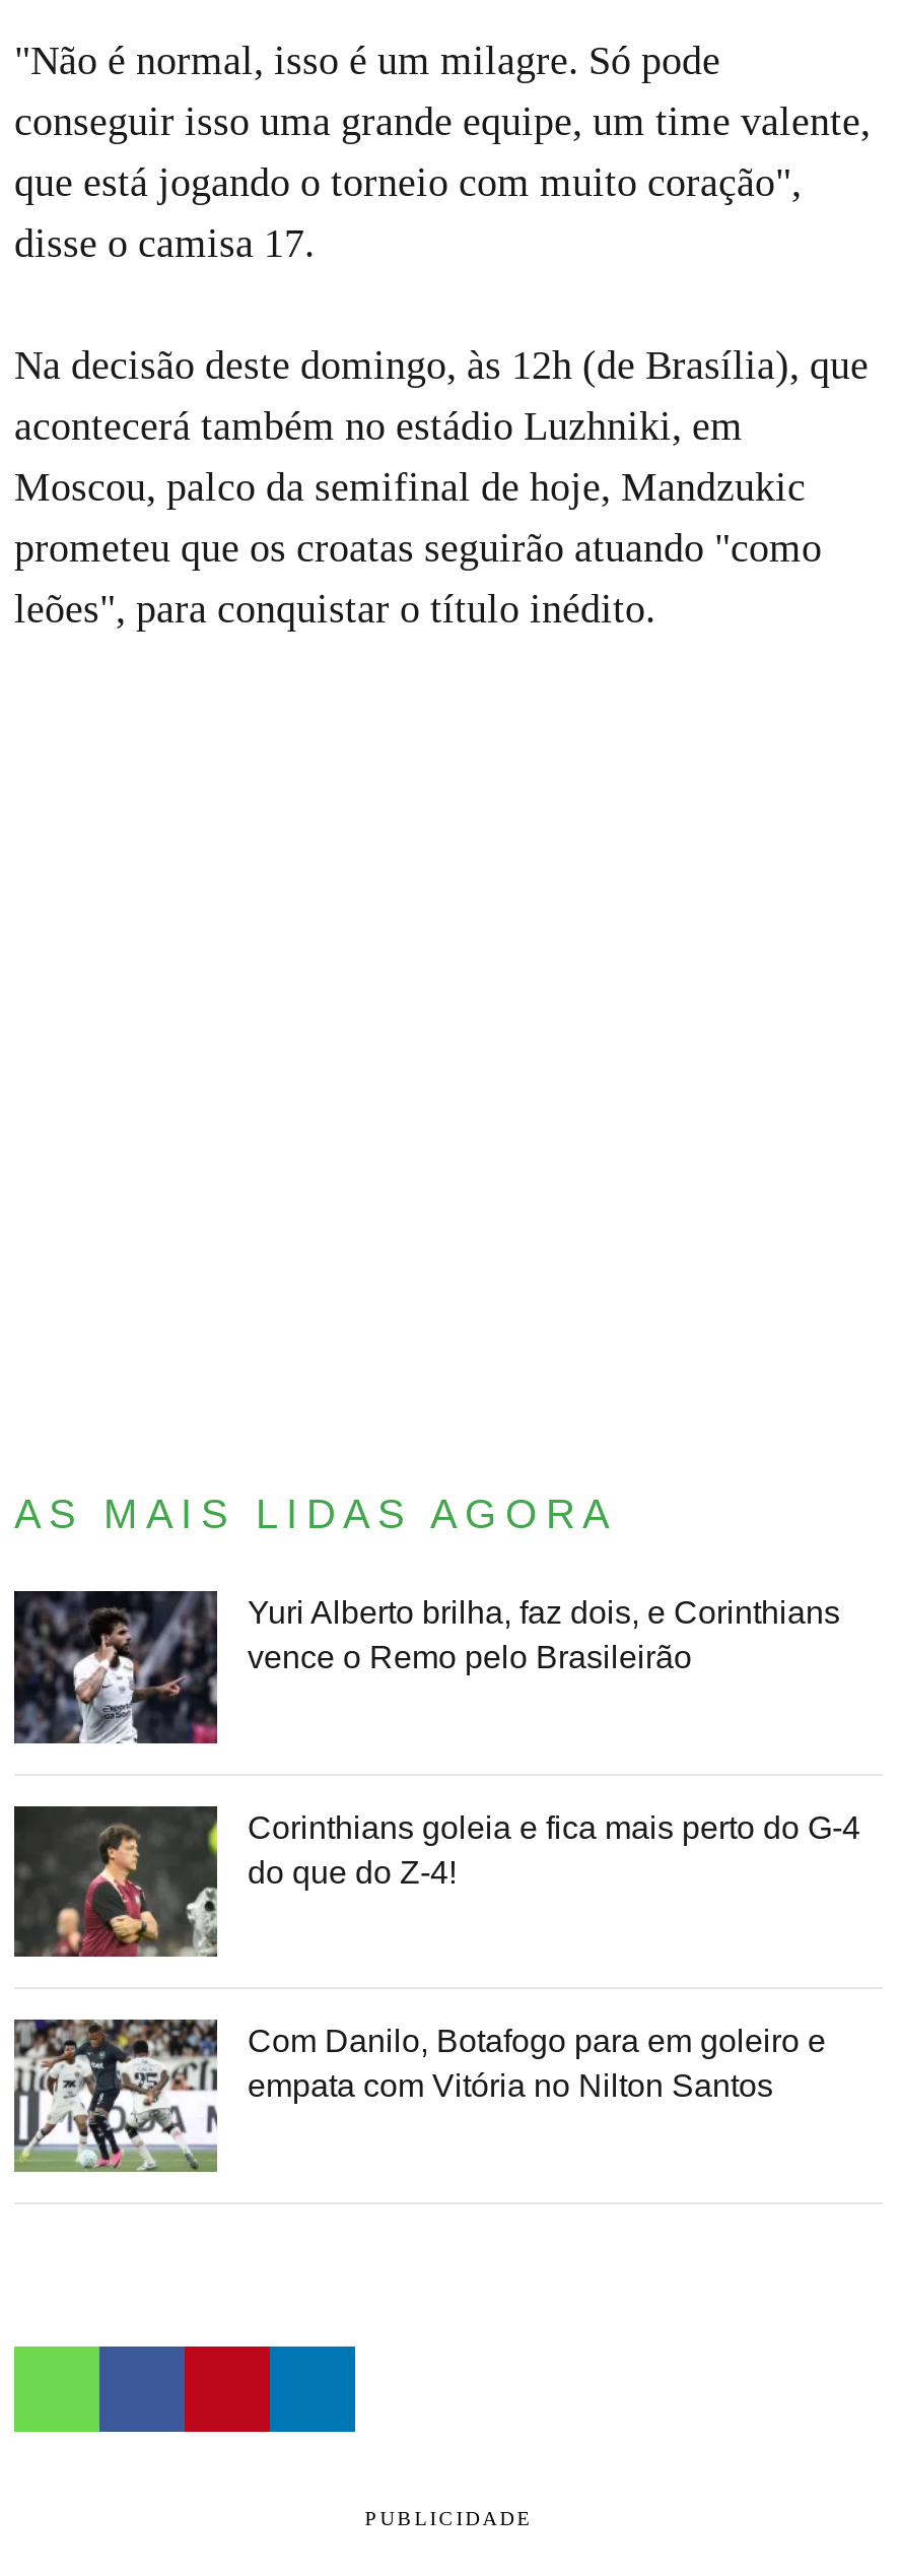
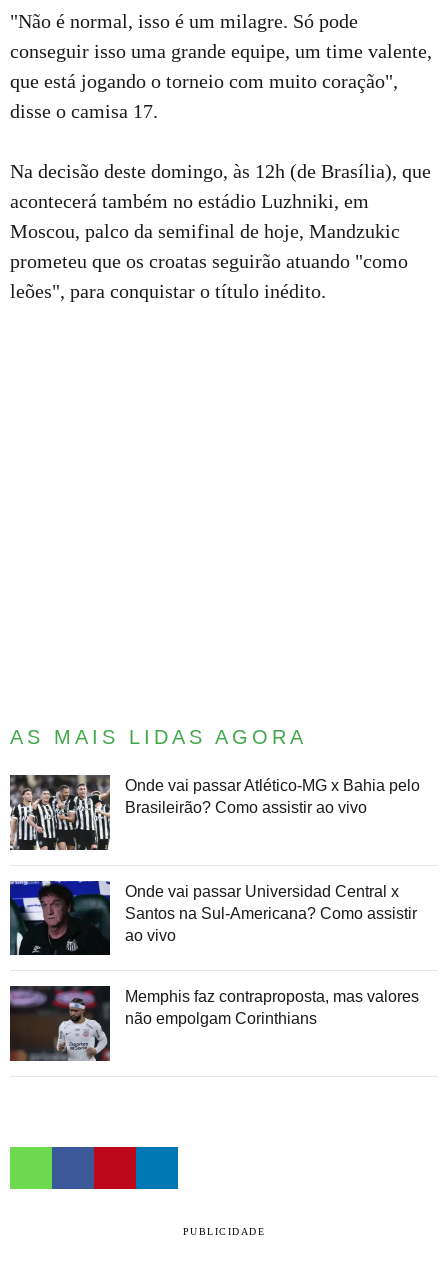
[12,1591,840,1745] [image] | Yuri Alberto brilha, faz dois, e Corinthians | vence o Remo pelo Brasileirão -> [9,775,420,851] [image] | Onde vai passar Atlético-MG x Bahia pelo | Brasileirão? Como assistir ao vivo
[12,1804,860,1959] [image] | Corinthians goleia e fica mais perto do G-4 | do que do Z-4! -> [9,880,417,956] [image] | Onde vai passar Universidad Central x | Santos na Sul-Americana? Como assistir | ao vivo
[12,2018,826,2174] [image] | Com Danilo, Botafogo para em goleiro e | empata com Vitória no Nilton Santos -> [9,986,419,1062] [image] | Memphis faz contraproposta, mas valores | não empolgam Corinthians

